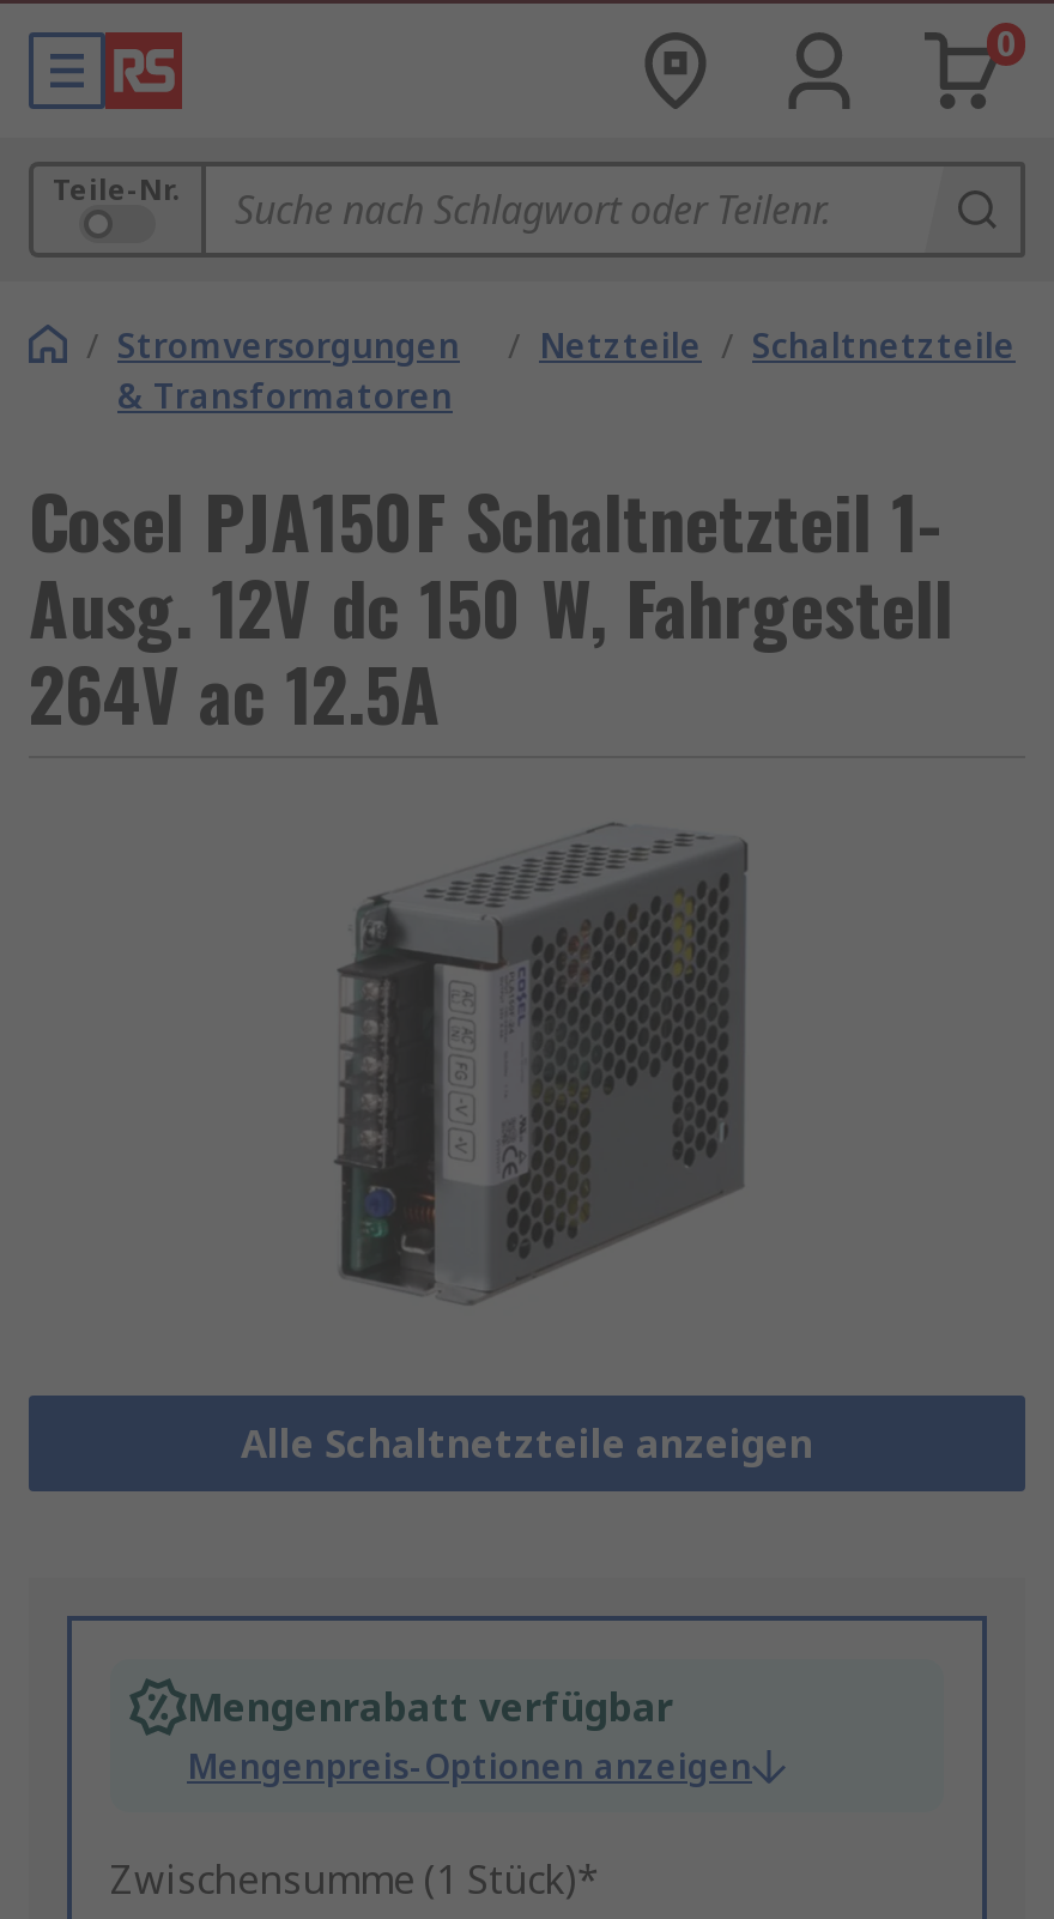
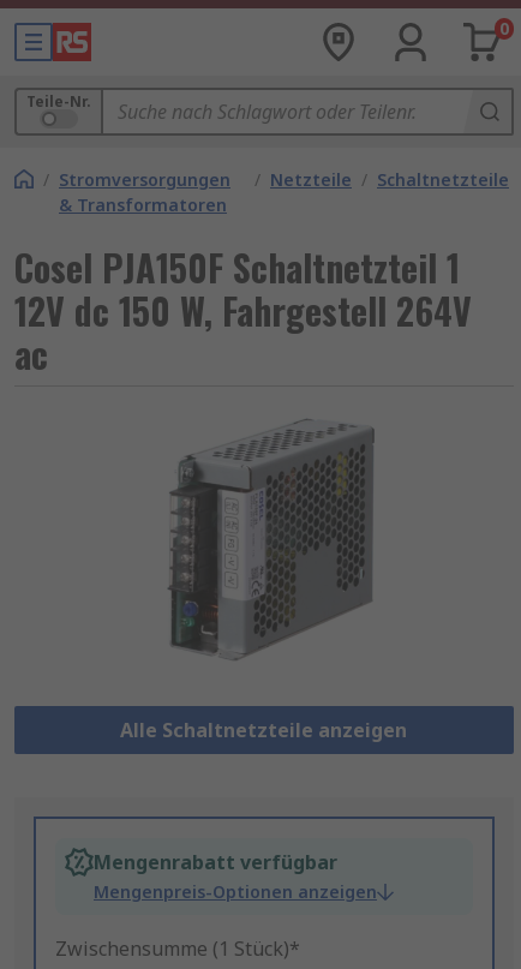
[29,466,953,746] Cosel PJA150F Schaltnetzteil 1- | Ausg. 12V dc 150 W, Fahrgestell | 264V ac 12.5A -> [14,240,472,381] Cosel PJA150F Schaltnetzteil 1 | 12V dc 150 W, Fahrgestell 264V | ac

